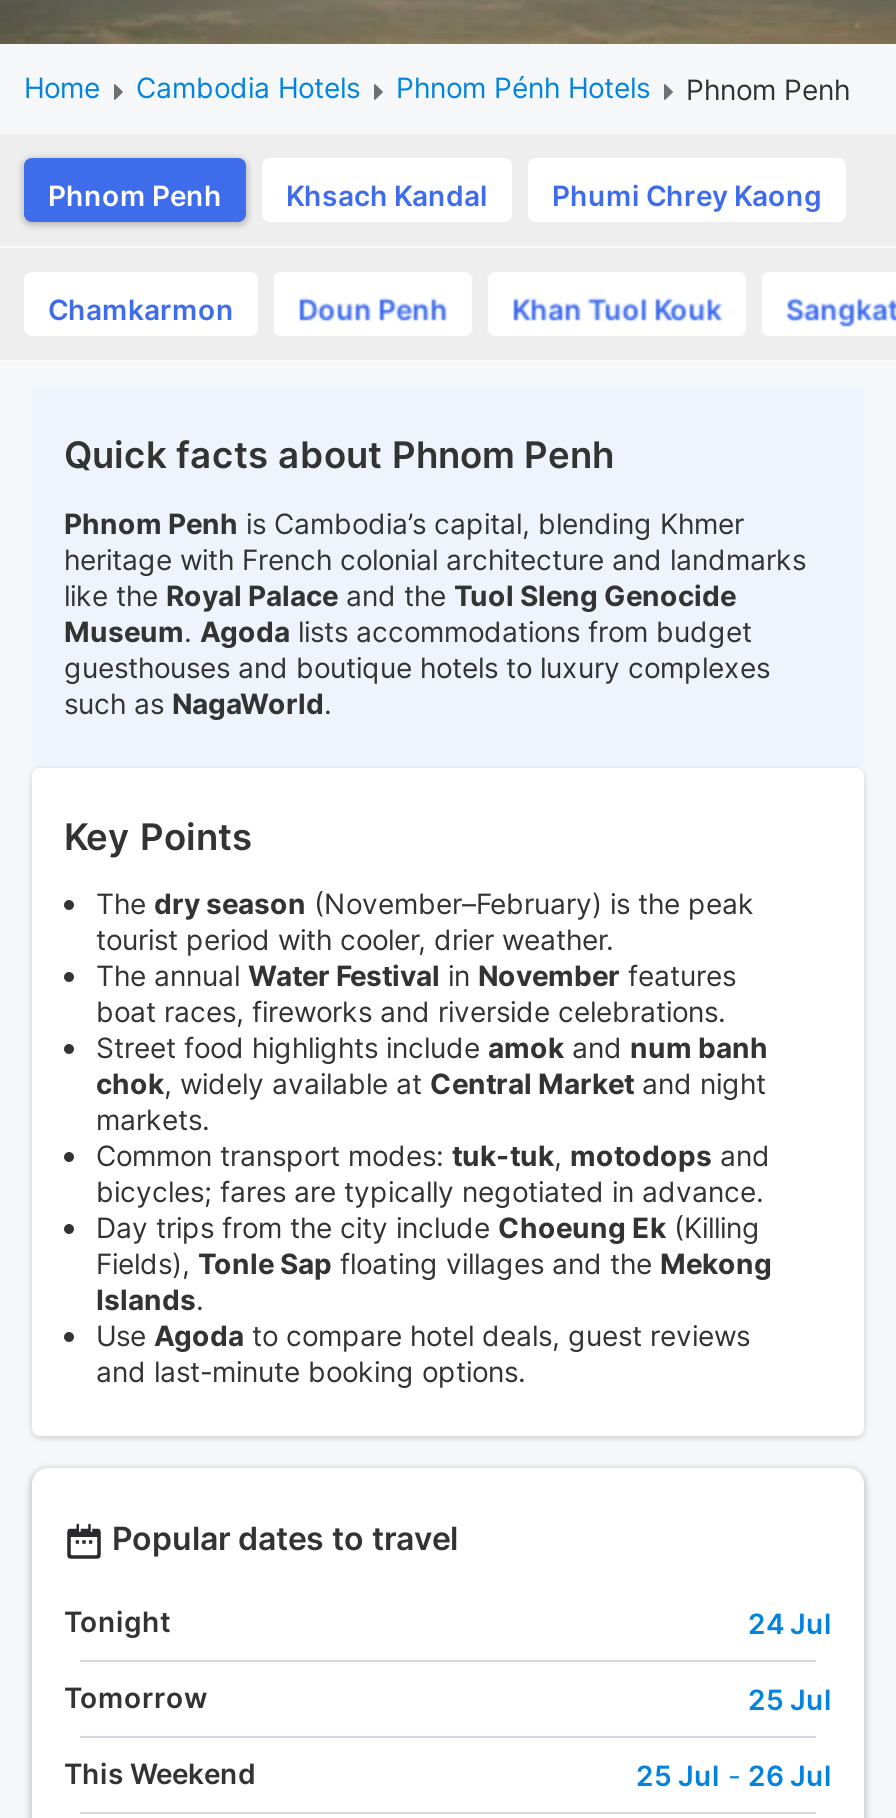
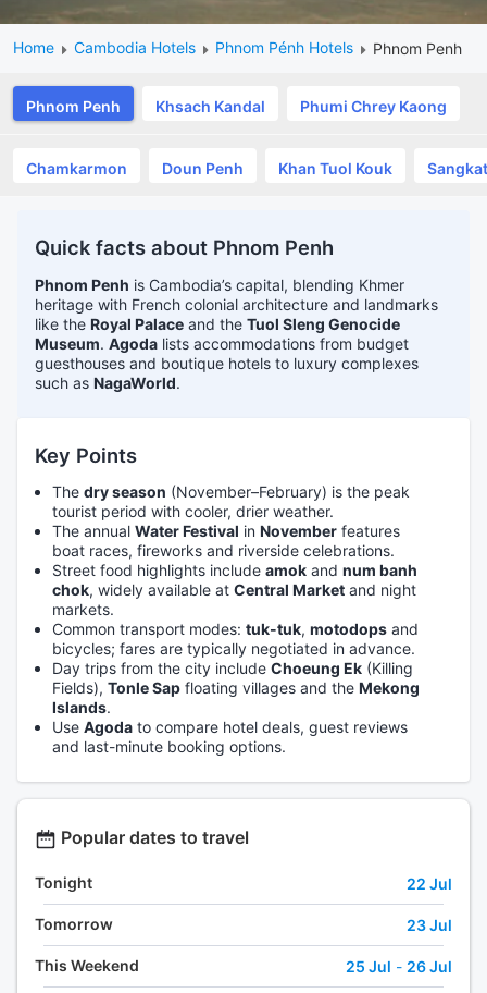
[748,1606,832,1640] 24 Jul -> [407,874,452,893] 22 Jul
[748,1682,832,1716] 25 Jul -> [407,916,452,934] 23 Jul

